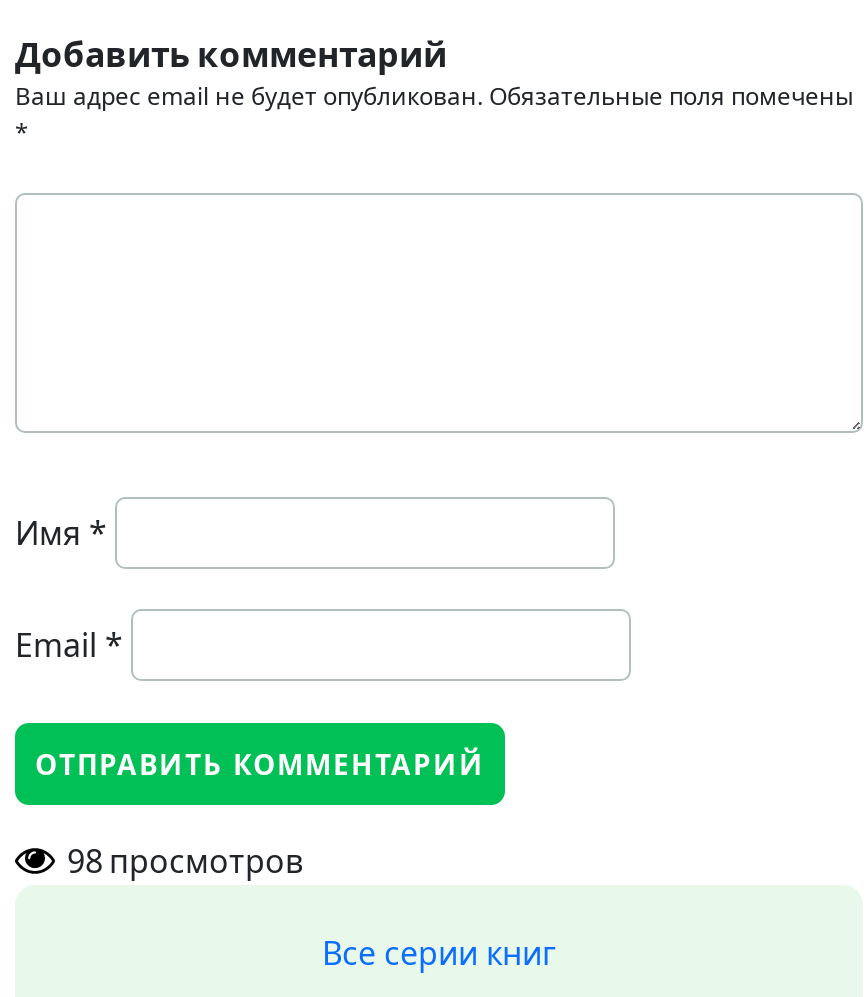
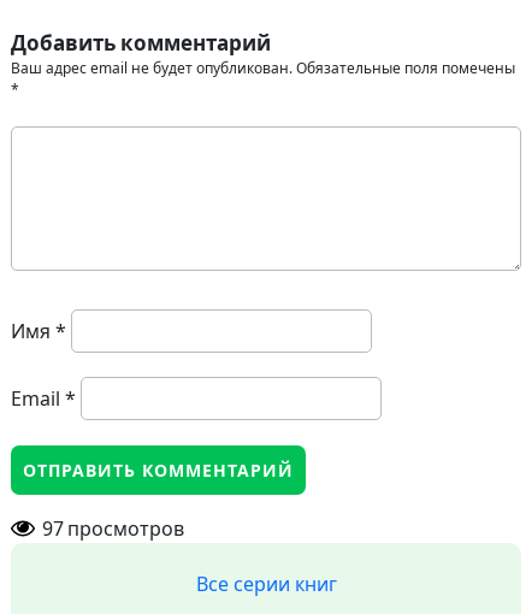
[67,839,303,883] 98 просмотров -> [42,515,184,542] 97 просмотров

